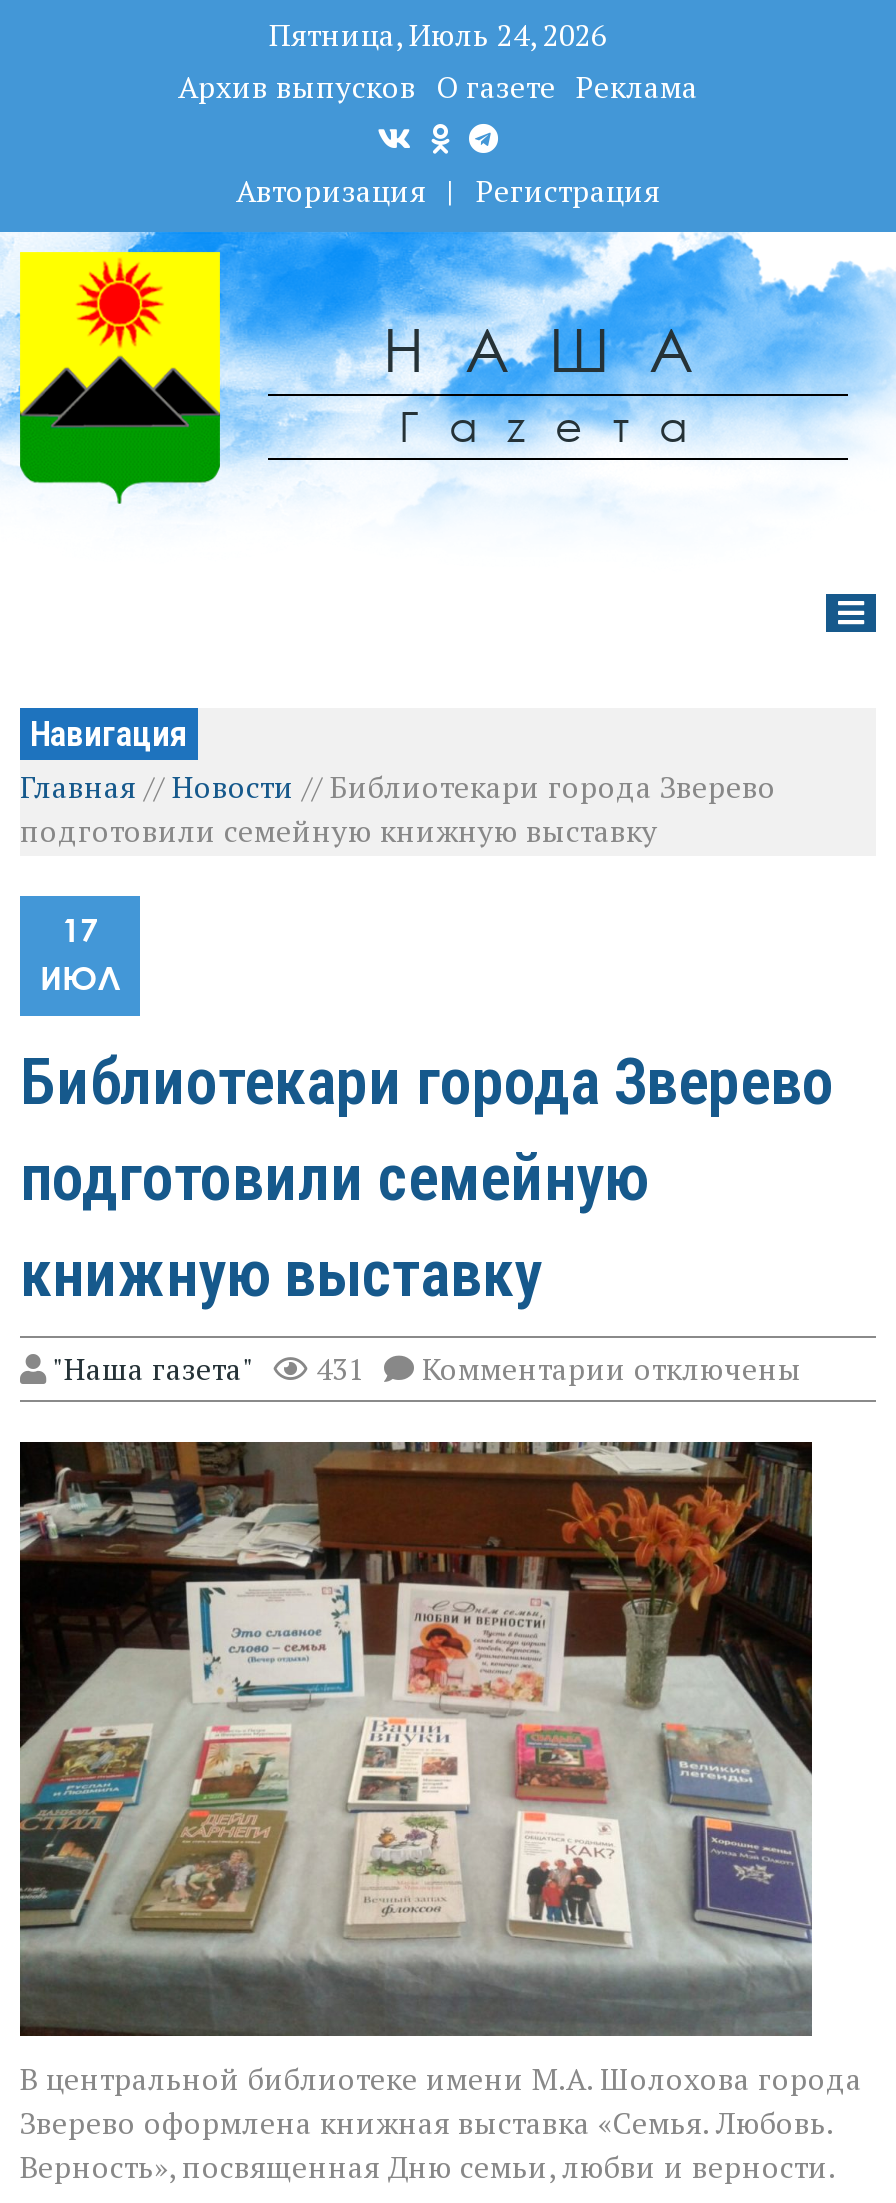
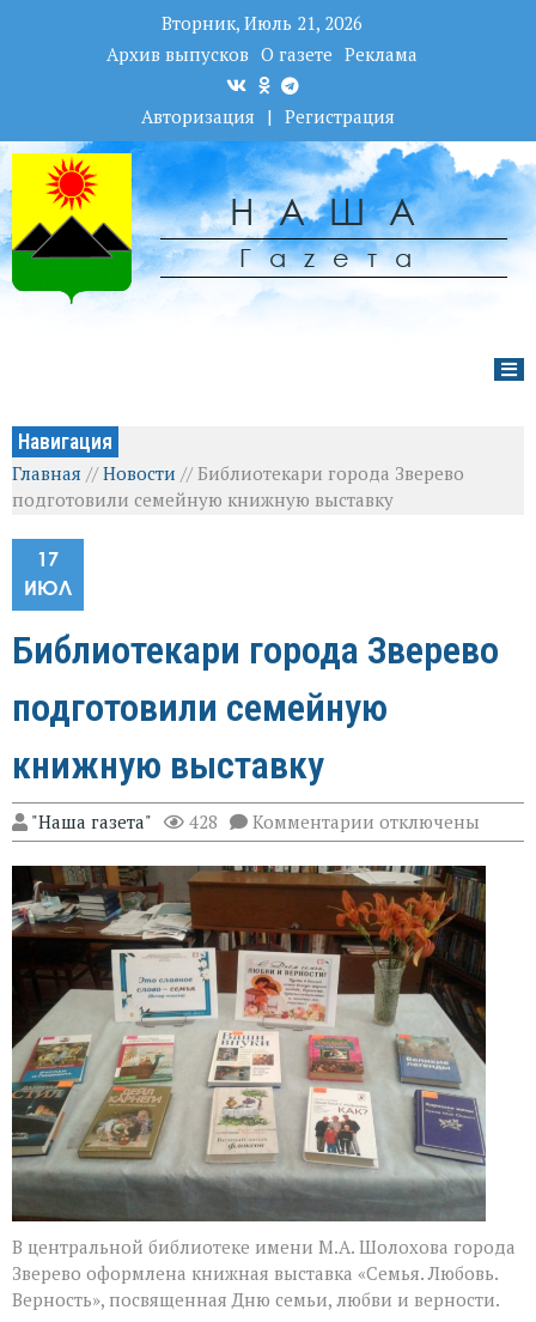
[269,14,607,54] Пятница, Июль 24, 2026 -> [162,11,363,35] Вторник, Июль 21, 2026
[316,1348,364,1388] 431 -> [189,809,218,833] 428

